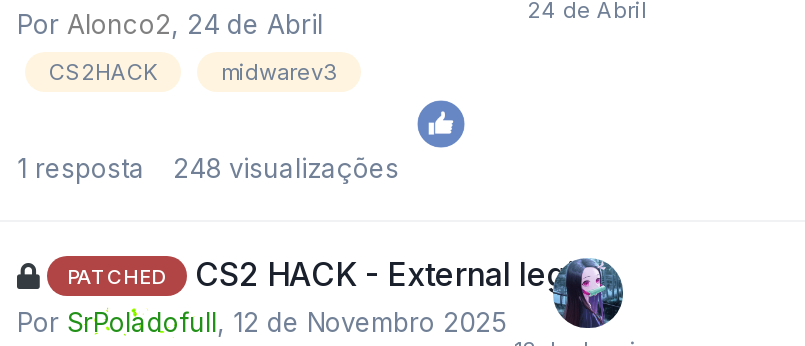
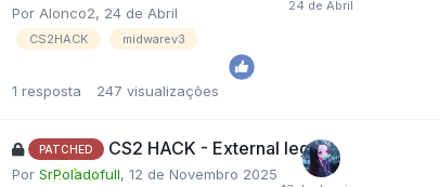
[173,152,399,184] 248 visualizações -> [96,82,219,99] 247 visualizações

